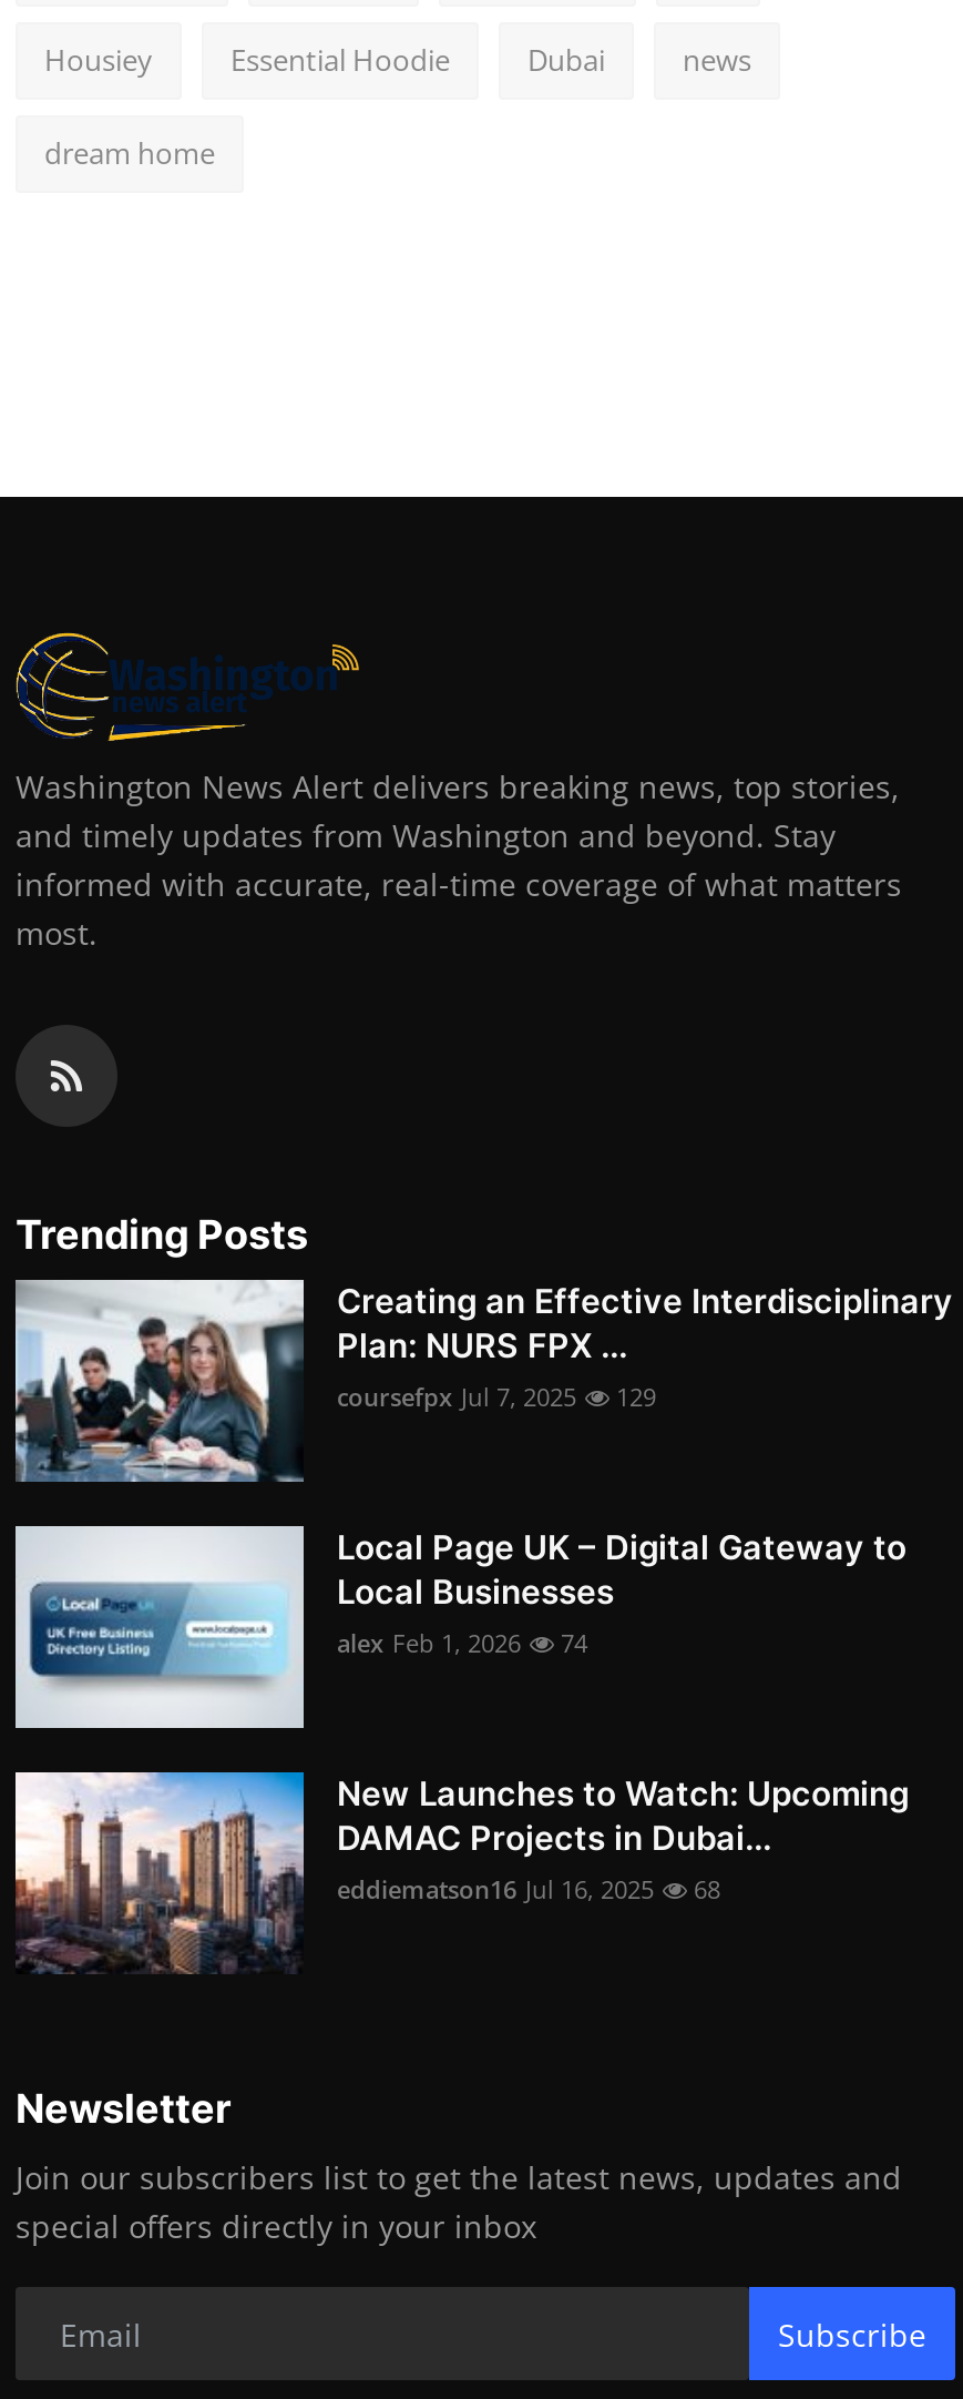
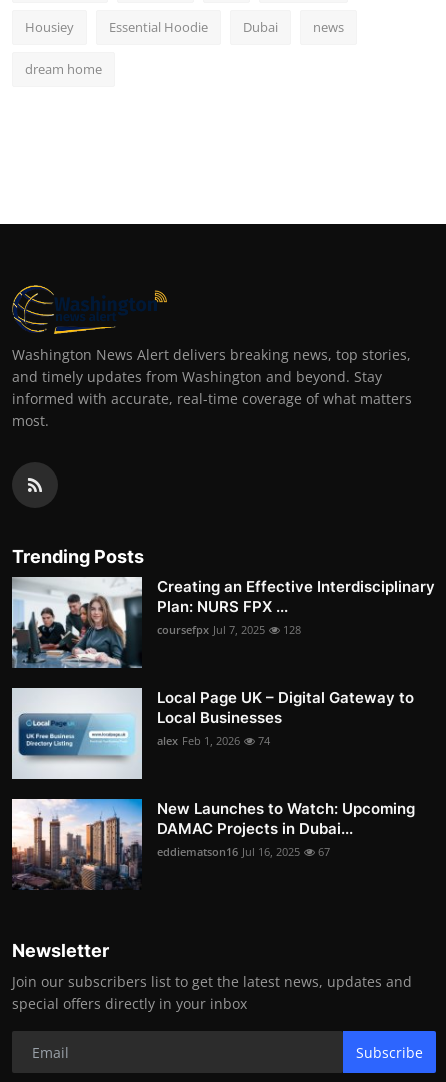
[337,1381,656,1414] coursefpx Jul 7, 2025 129 -> [157,622,301,637] coursefpx Jul 7, 2025 128
[337,1873,720,1907] eddiematson16 Jul 16, 2025 68 -> [157,844,330,859] eddiematson16 Jul 16, 2025 67

